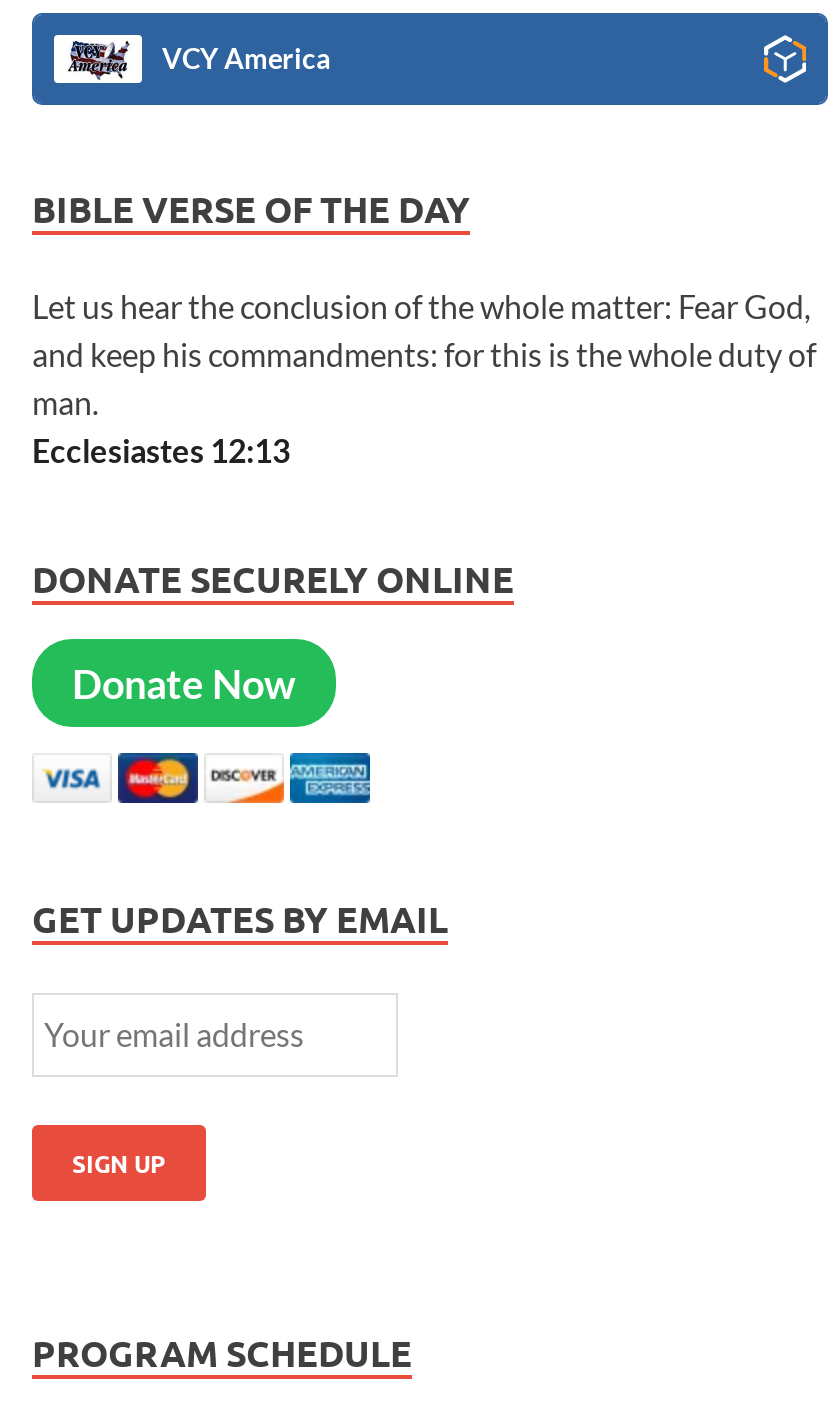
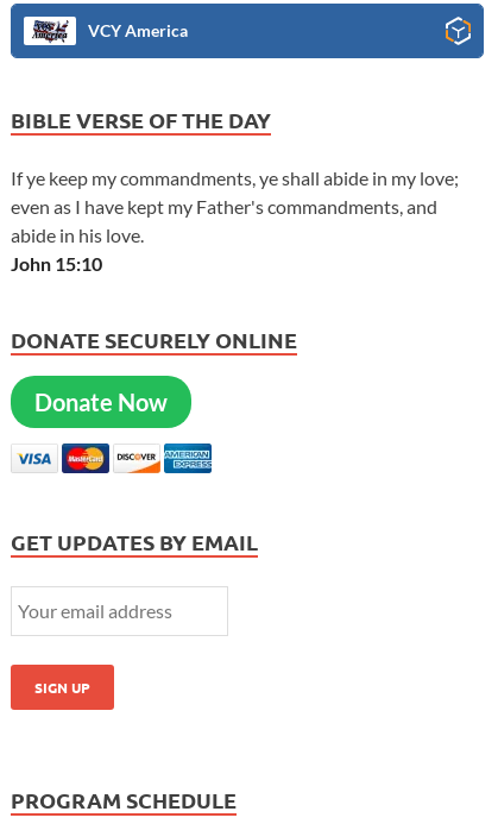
[32,287,816,469] Let us hear the conclusion of the whole matter: Fear God, | and keep his commandments: for this is the whole duty of | man. | Ecclesiastes 12:13 -> [11,166,459,275] If ye keep my commandments, ye shall abide in my love; | even as I have kept my Father's commandments, and | abide in his love. | John 15:10

